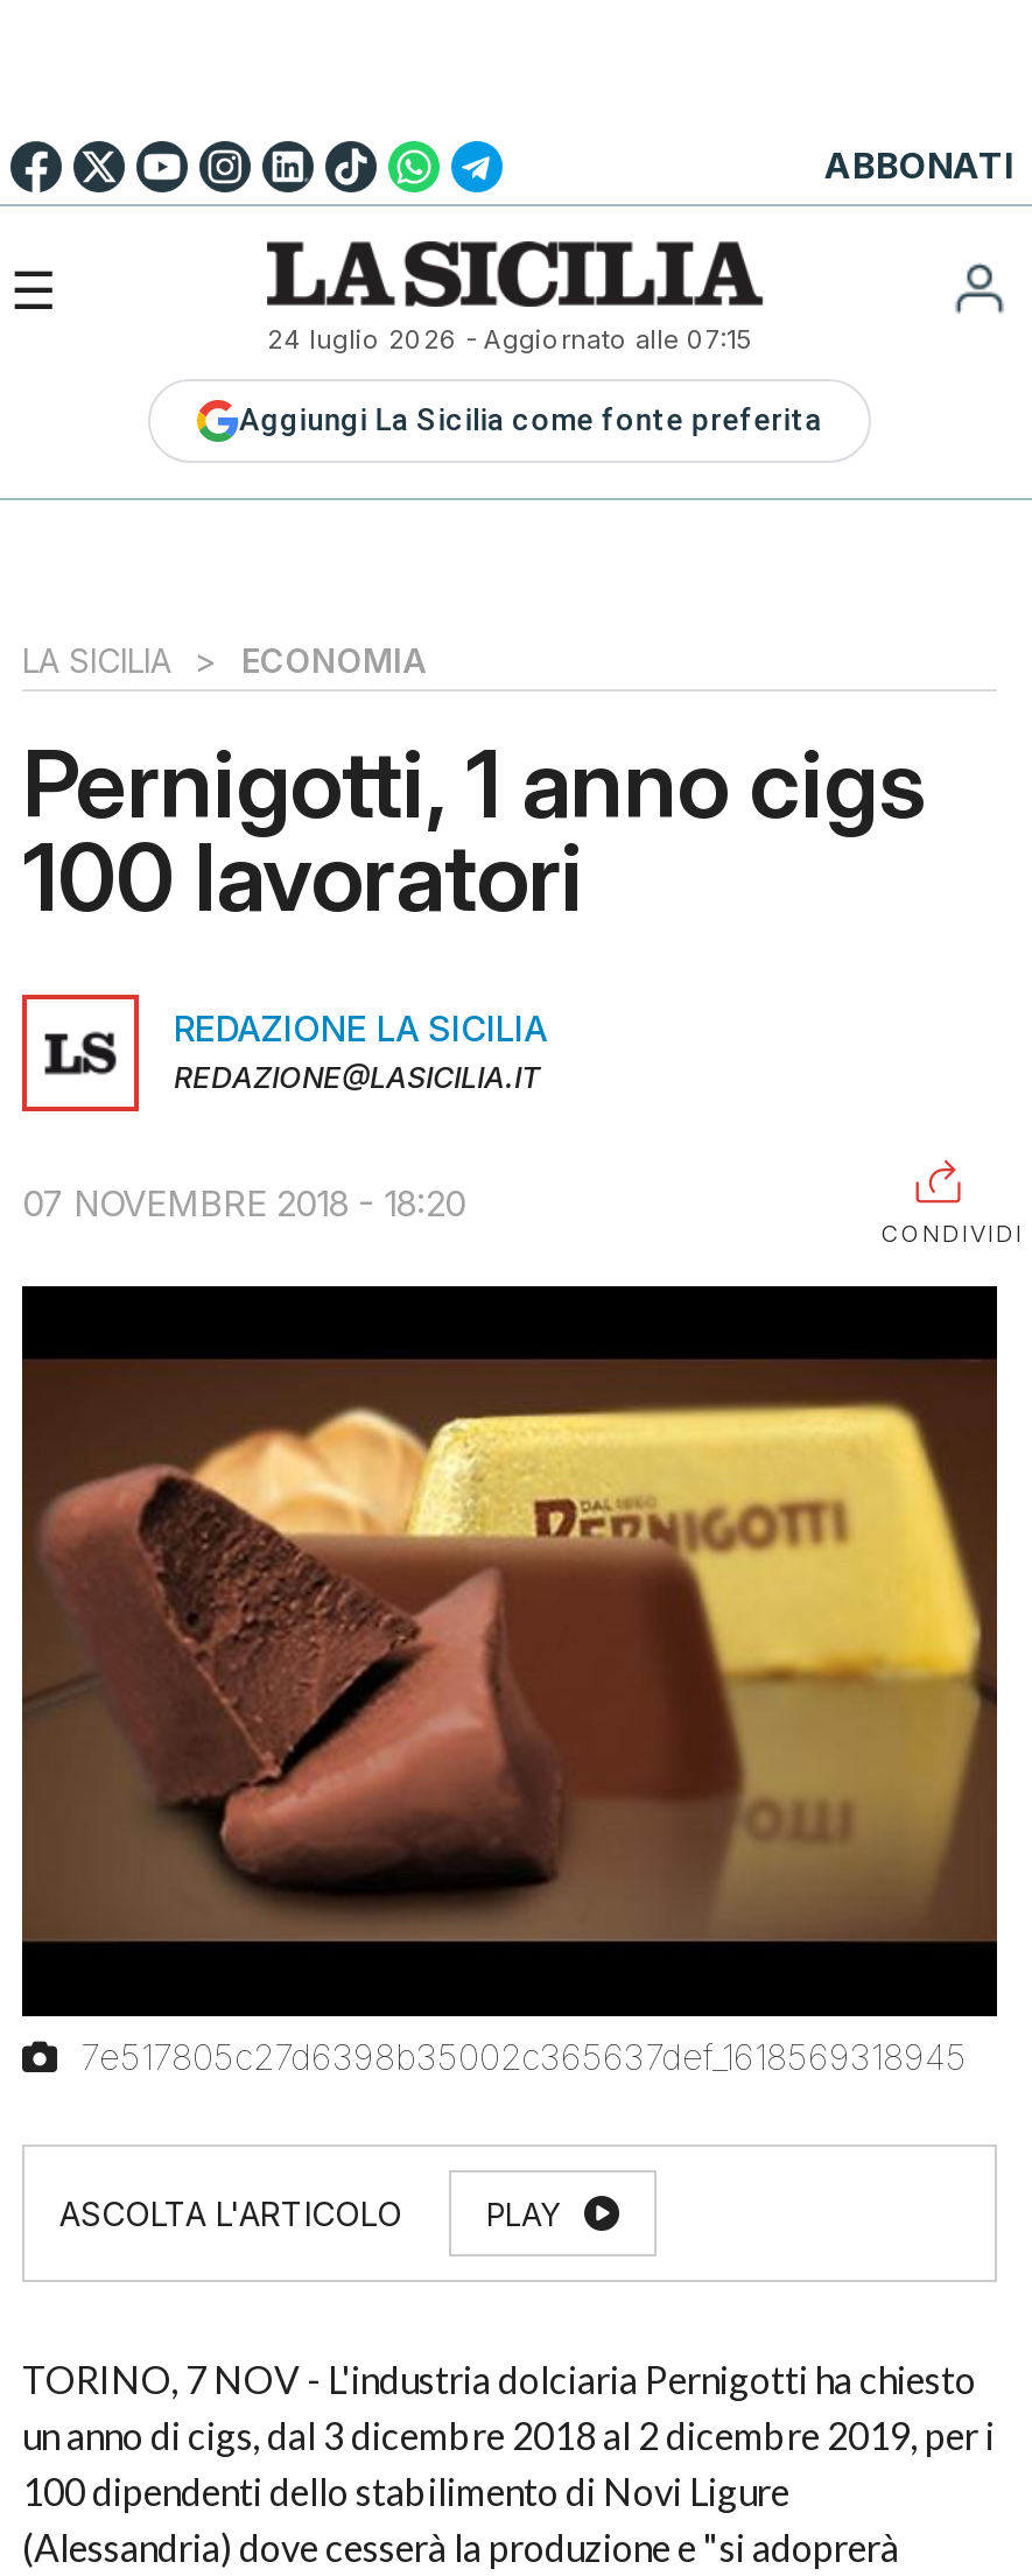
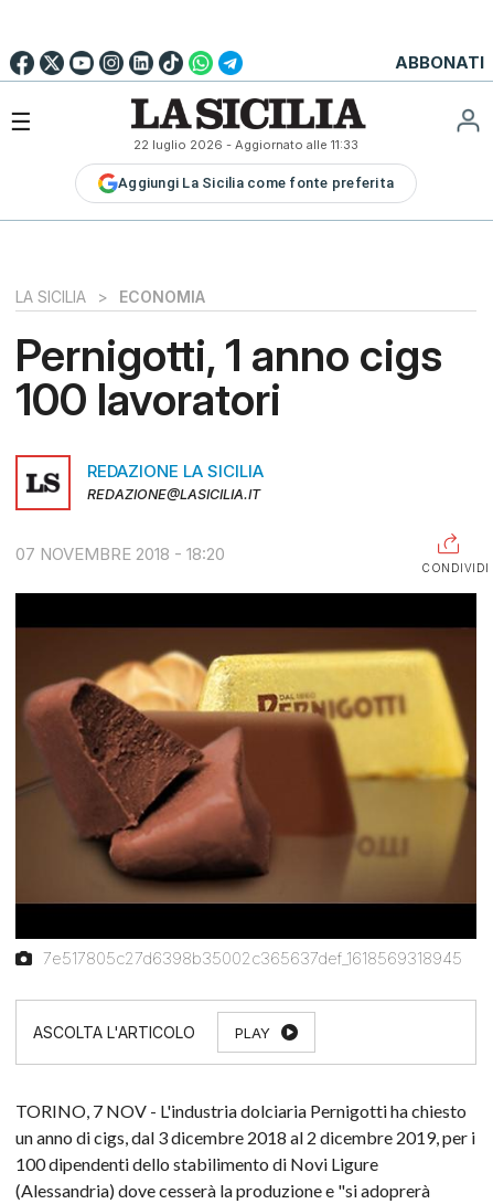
[267,322,752,355] 24 luglio 2026 - Aggiornato alle 07:15 -> [133,136,358,152] 22 luglio 2026 - Aggiornato alle 11:33

